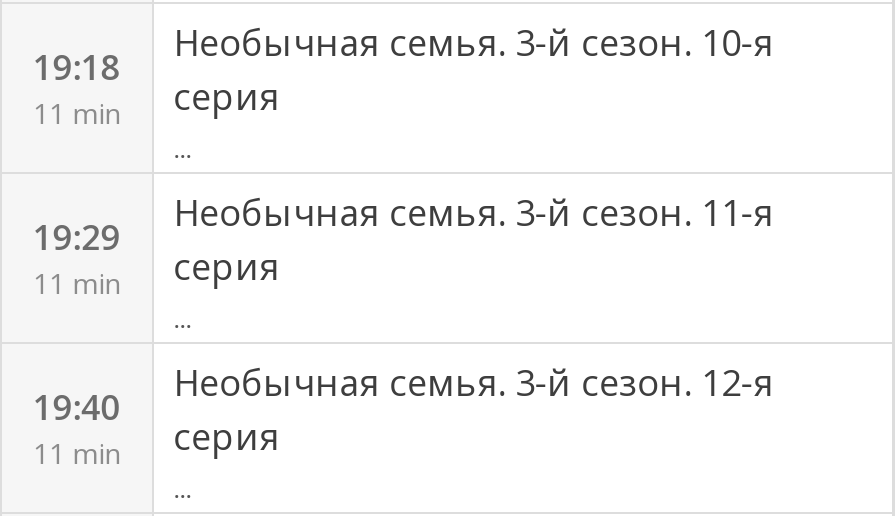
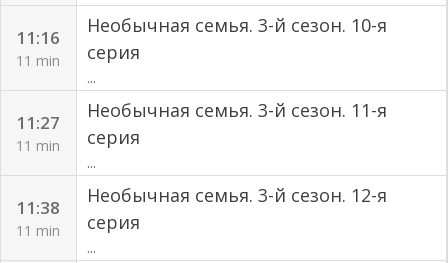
[33,44,121,90] 19:18 -> [16,26,60,49] 11:16
[33,214,121,260] 19:29 -> [16,111,60,134] 11:27
[33,384,121,430] 19:40 -> [16,196,60,219] 11:38

